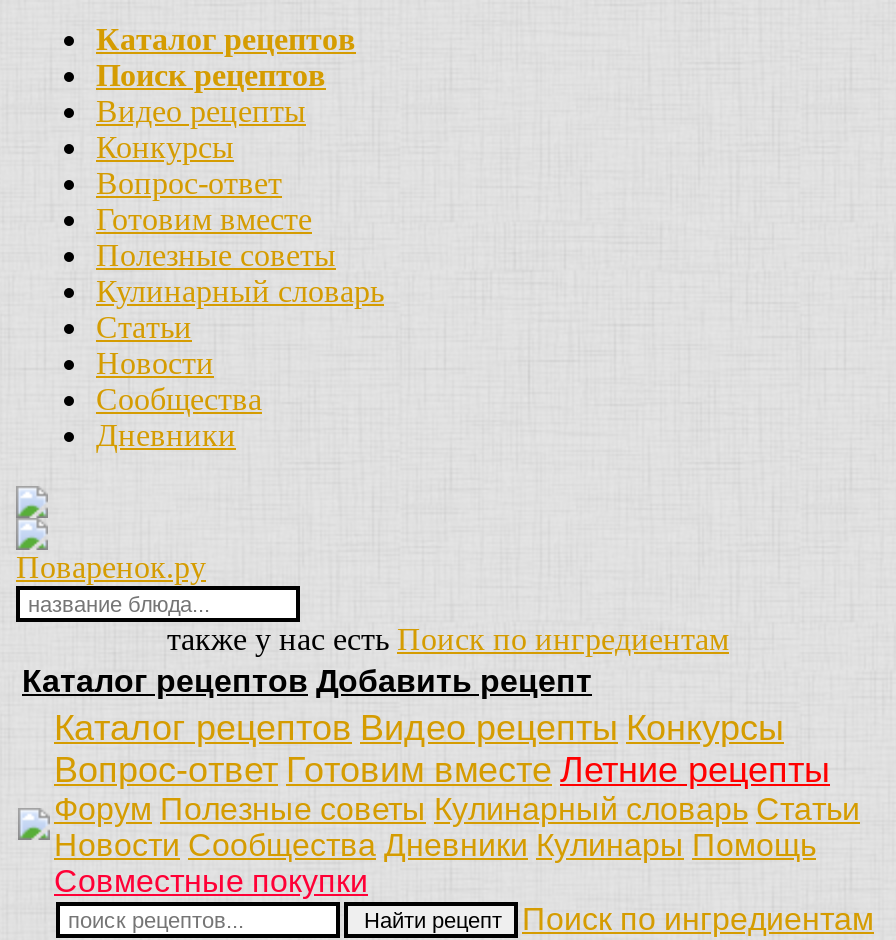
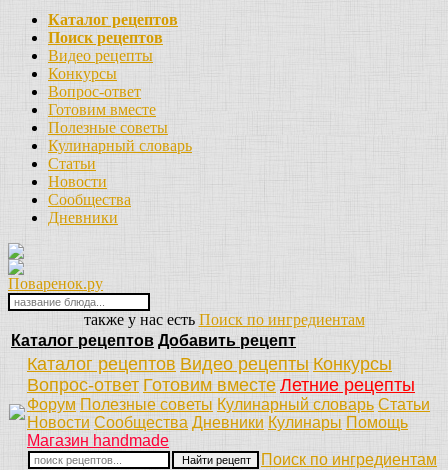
[54,864,368,898] Совместные покупки -> [27,432,169,449] Магазин handmade

